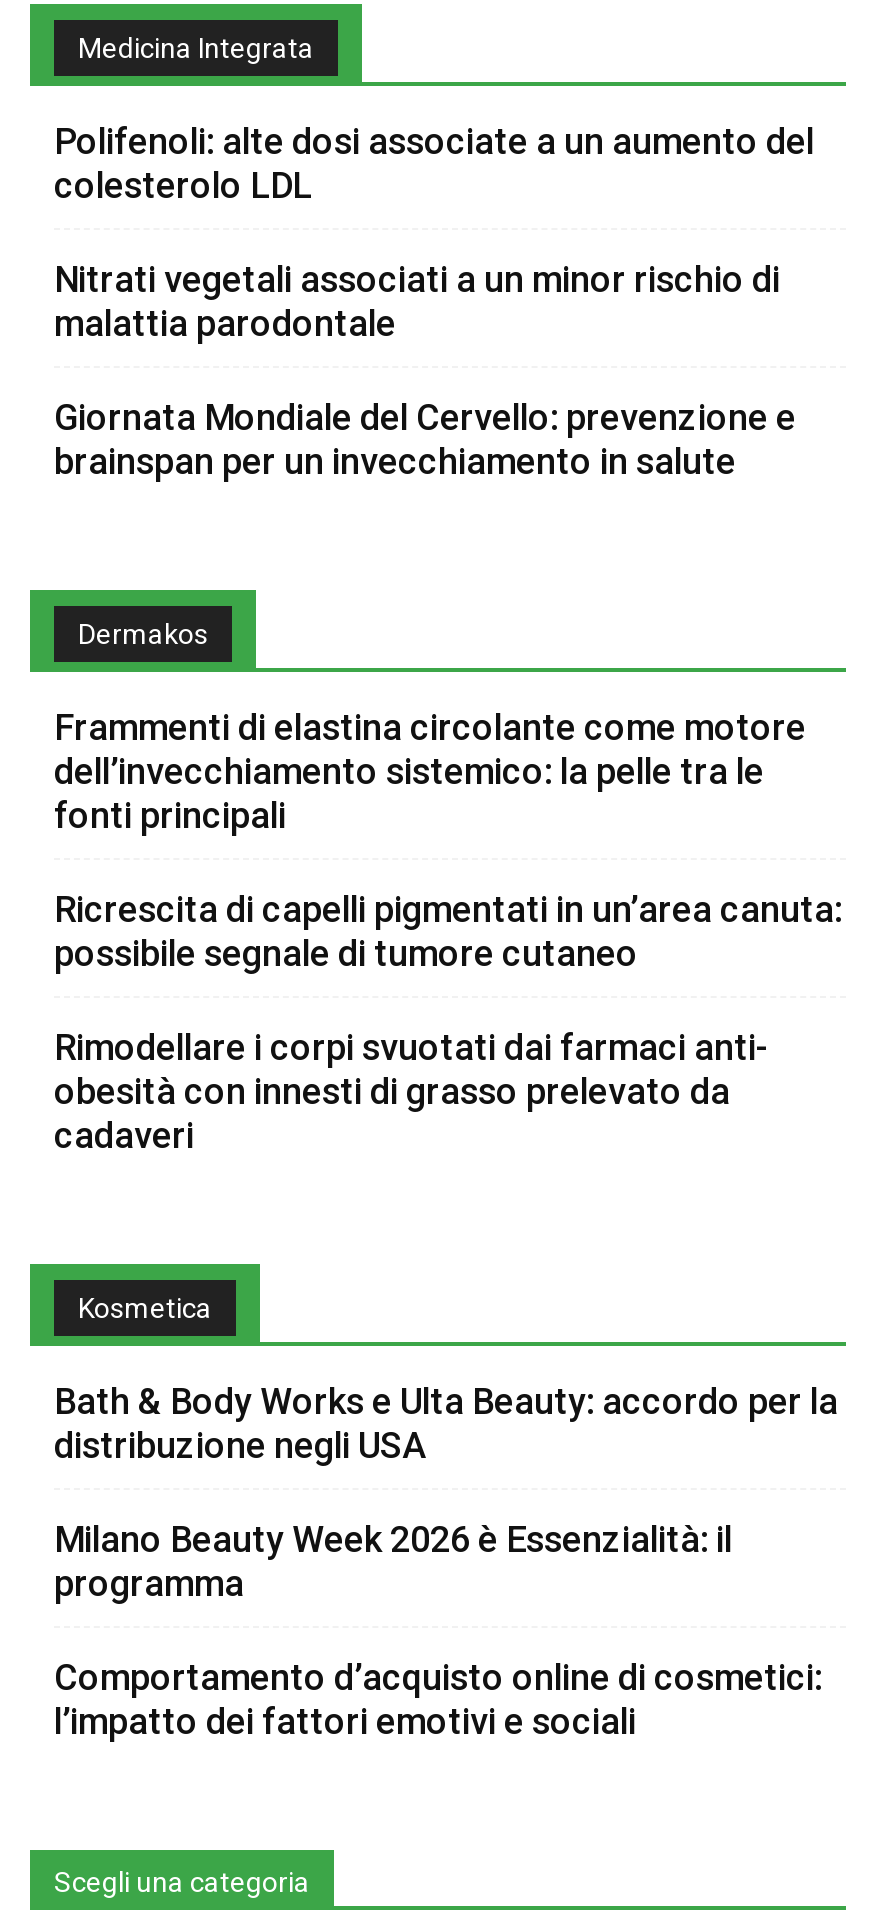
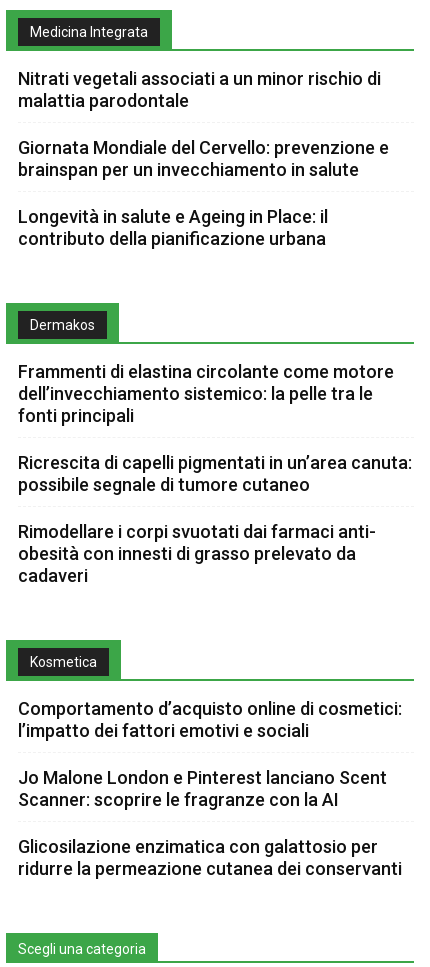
[54,120,814,206] Polifenoli: alte dosi associate a un aumento del | colesterolo LDL -> none
moved [54,258,796,482] -> [18,68,389,180]: Nitrati vegetali associati a un minor rischio di | malattia parodontale | Giornata Mondiale del Cervello: prevenzione e | brainspan per un invecchiamento in salute
none -> [18,206,328,249] Longevità in salute e Ageing in Place: il | contributo della pianificazione urbana
[54,1380,838,1604] Bath & Body Works e Ulta Beauty: accordo per la | distribuzione negli USA | Milano Beauty Week 2026 è Essenzialità: il | programma -> none
moved [54,1656,822,1742] -> [18,698,402,741]: Comportamento d’acquisto online di cosmetici: | l’impatto dei fattori emotivi e sociali
none -> [18,767,402,879] Jo Malone London e Pinterest lanciano Scent | Scanner: scoprire le fragranze con la AI | Glicosilazione enzimatica con galattosio per | ridurre la permeazione cutanea dei conservanti

